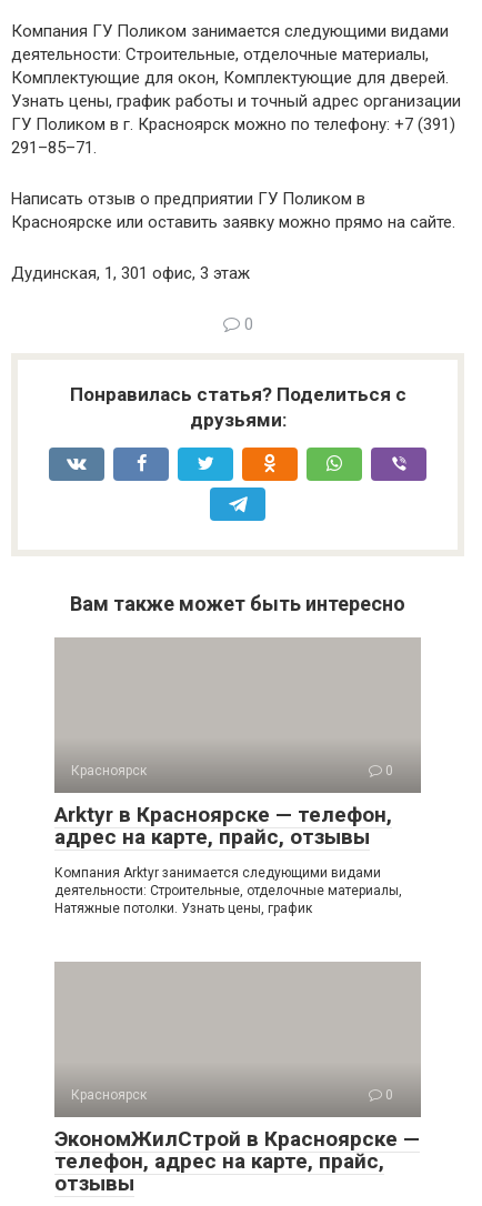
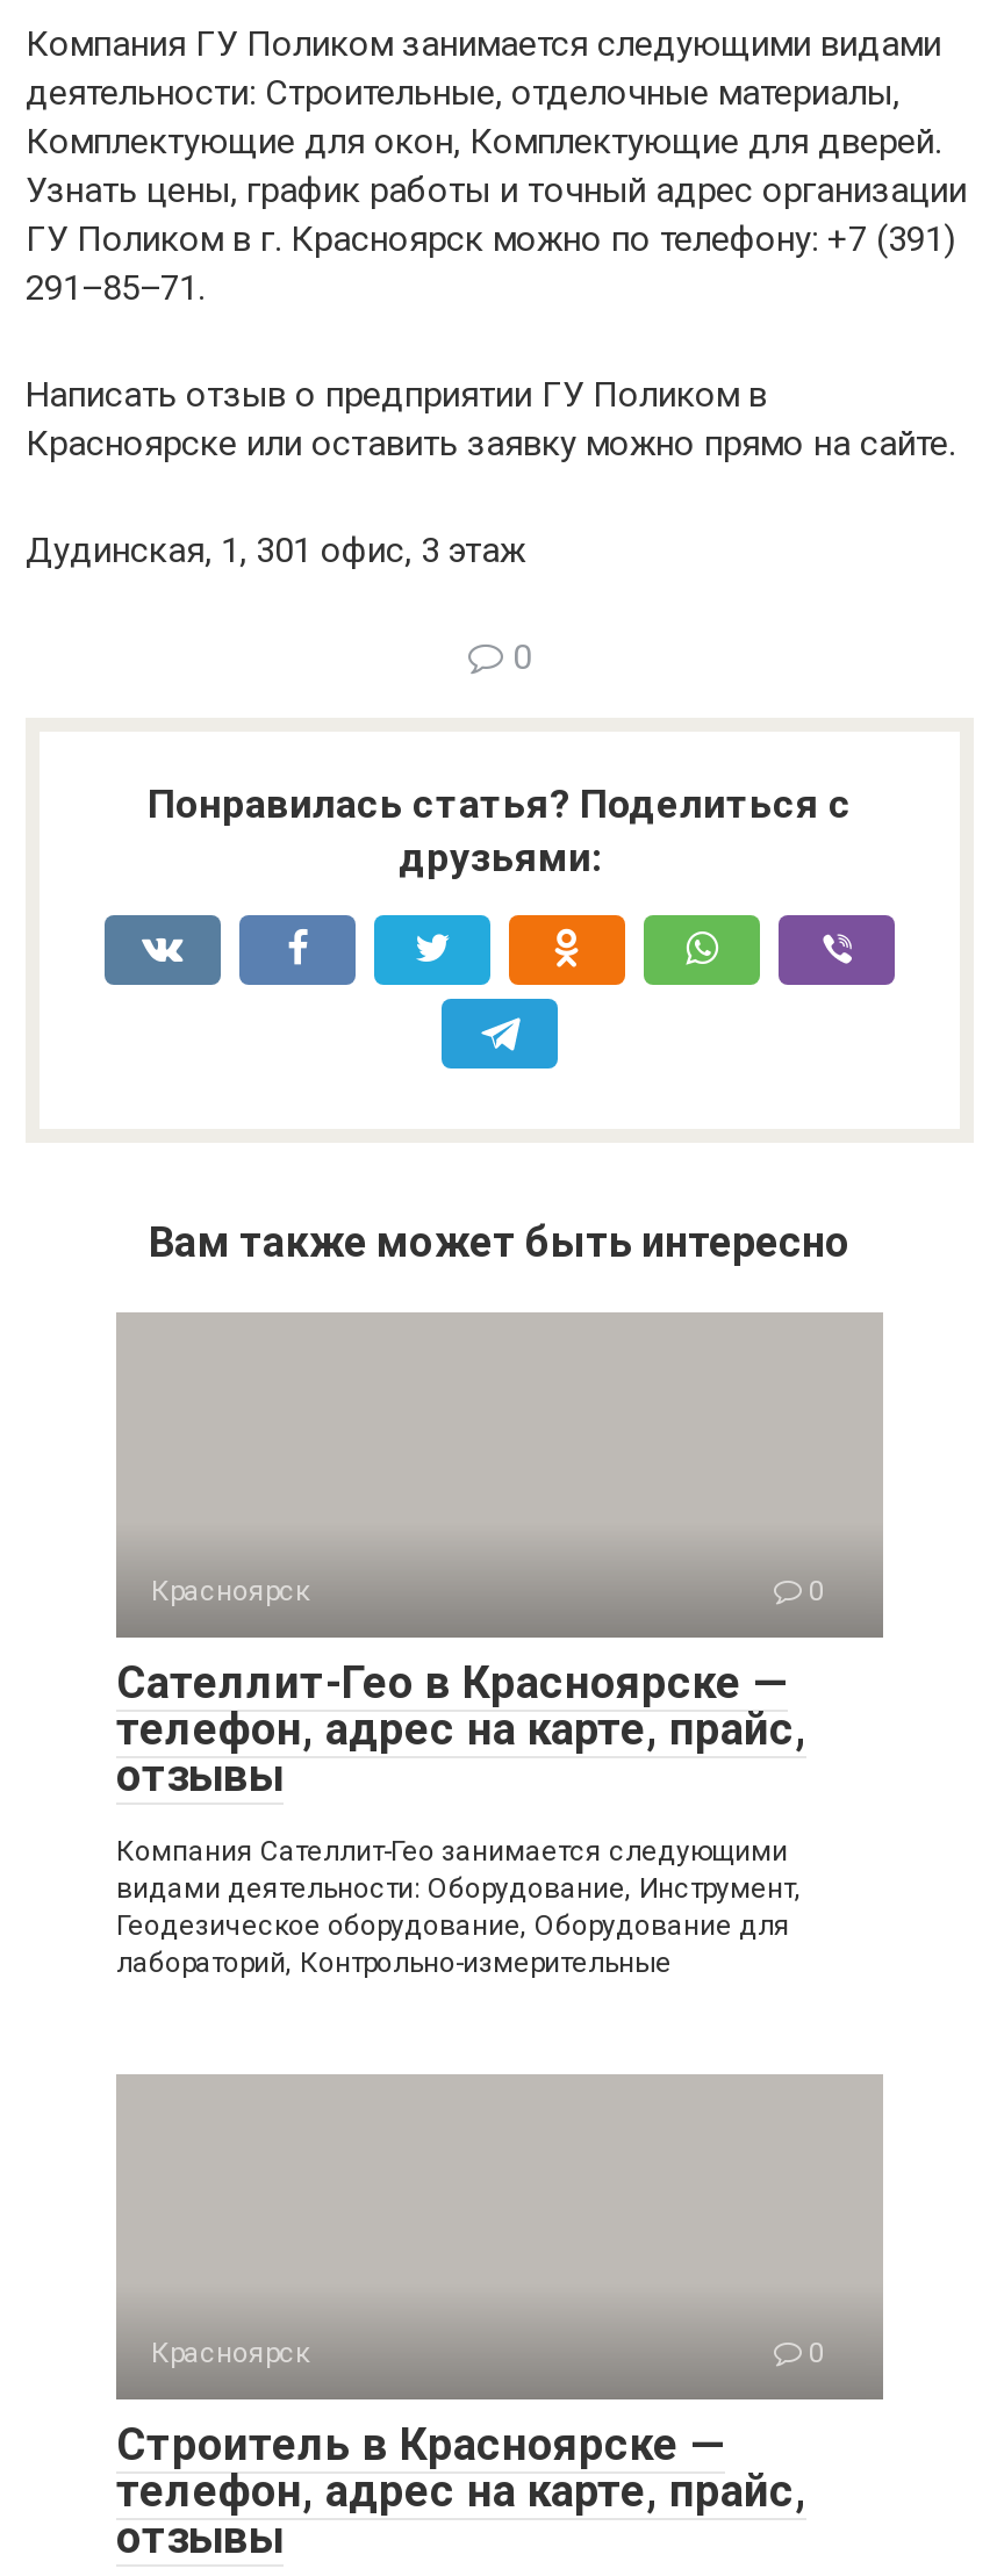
[54,802,392,850] Arktyr в Красноярске — телефон, | адрес на карте, прайс, отзывы -> [116,1656,806,1803] Сателлит-Гео в Красноярске — | телефон, адрес на карте, прайс, | отзывы
[54,865,402,916] Компания Arktyr занимается следующими видами | деятельности: Строительные, отделочные материалы, | Натяжные потолки. Узнать цены, график -> [116,1835,802,1979] Компания Сателлит-Гео занимается следующими | видами деятельности: Оборудование, Инструмент, | Геодезическое оборудование, Оборудование для | лабораторий, Контрольно-измерительные
[54,1126,420,1152] ЭкономЖилСтрой в Красноярске — -> [116,2418,725,2471] Строитель в Красноярске —

